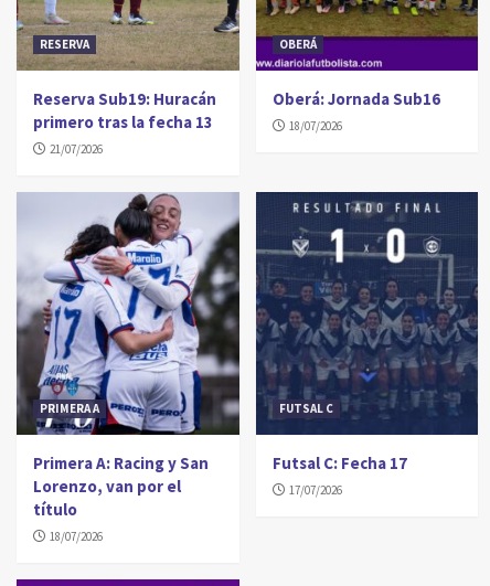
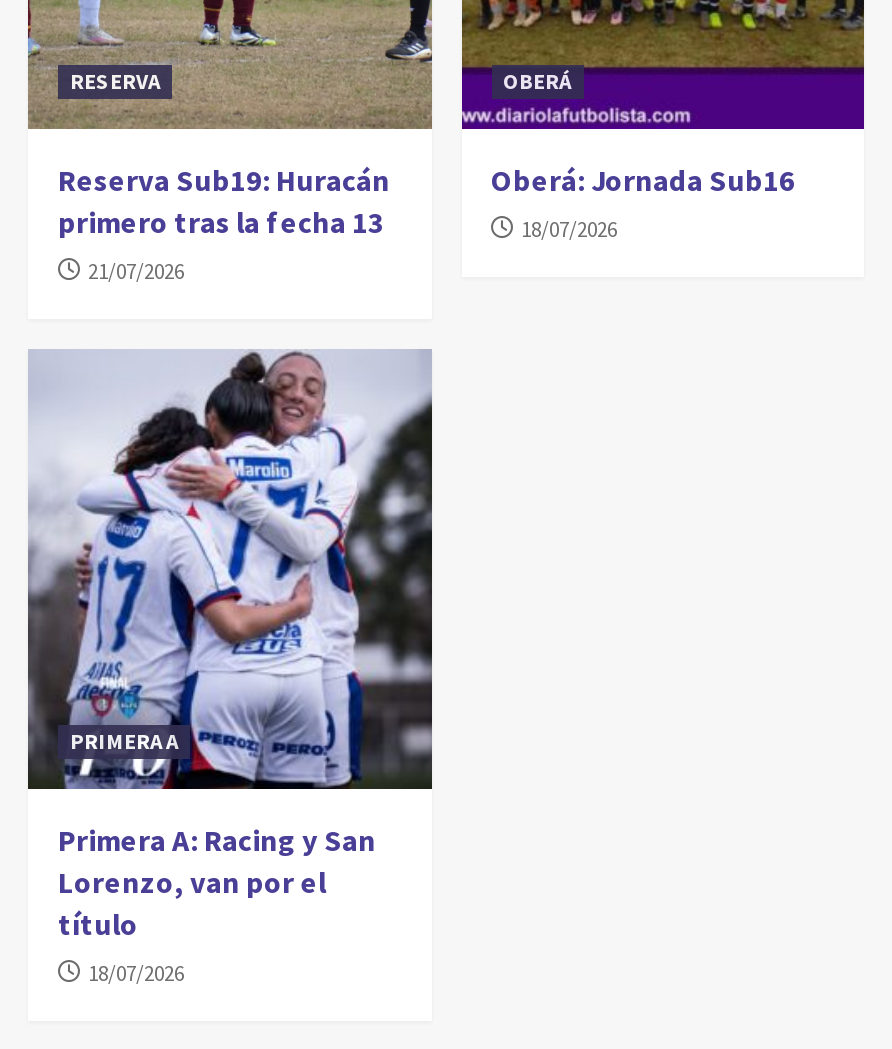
[255,191,479,498] [image] | FUTSAL C | Futsal C: Fecha 17 | 17/07/2026 -> none

